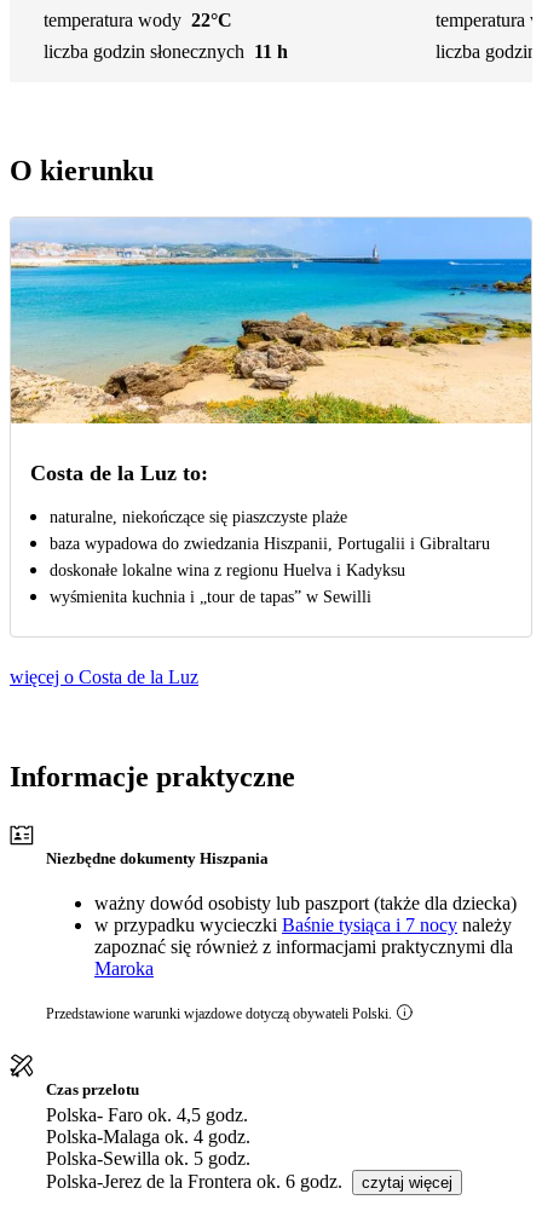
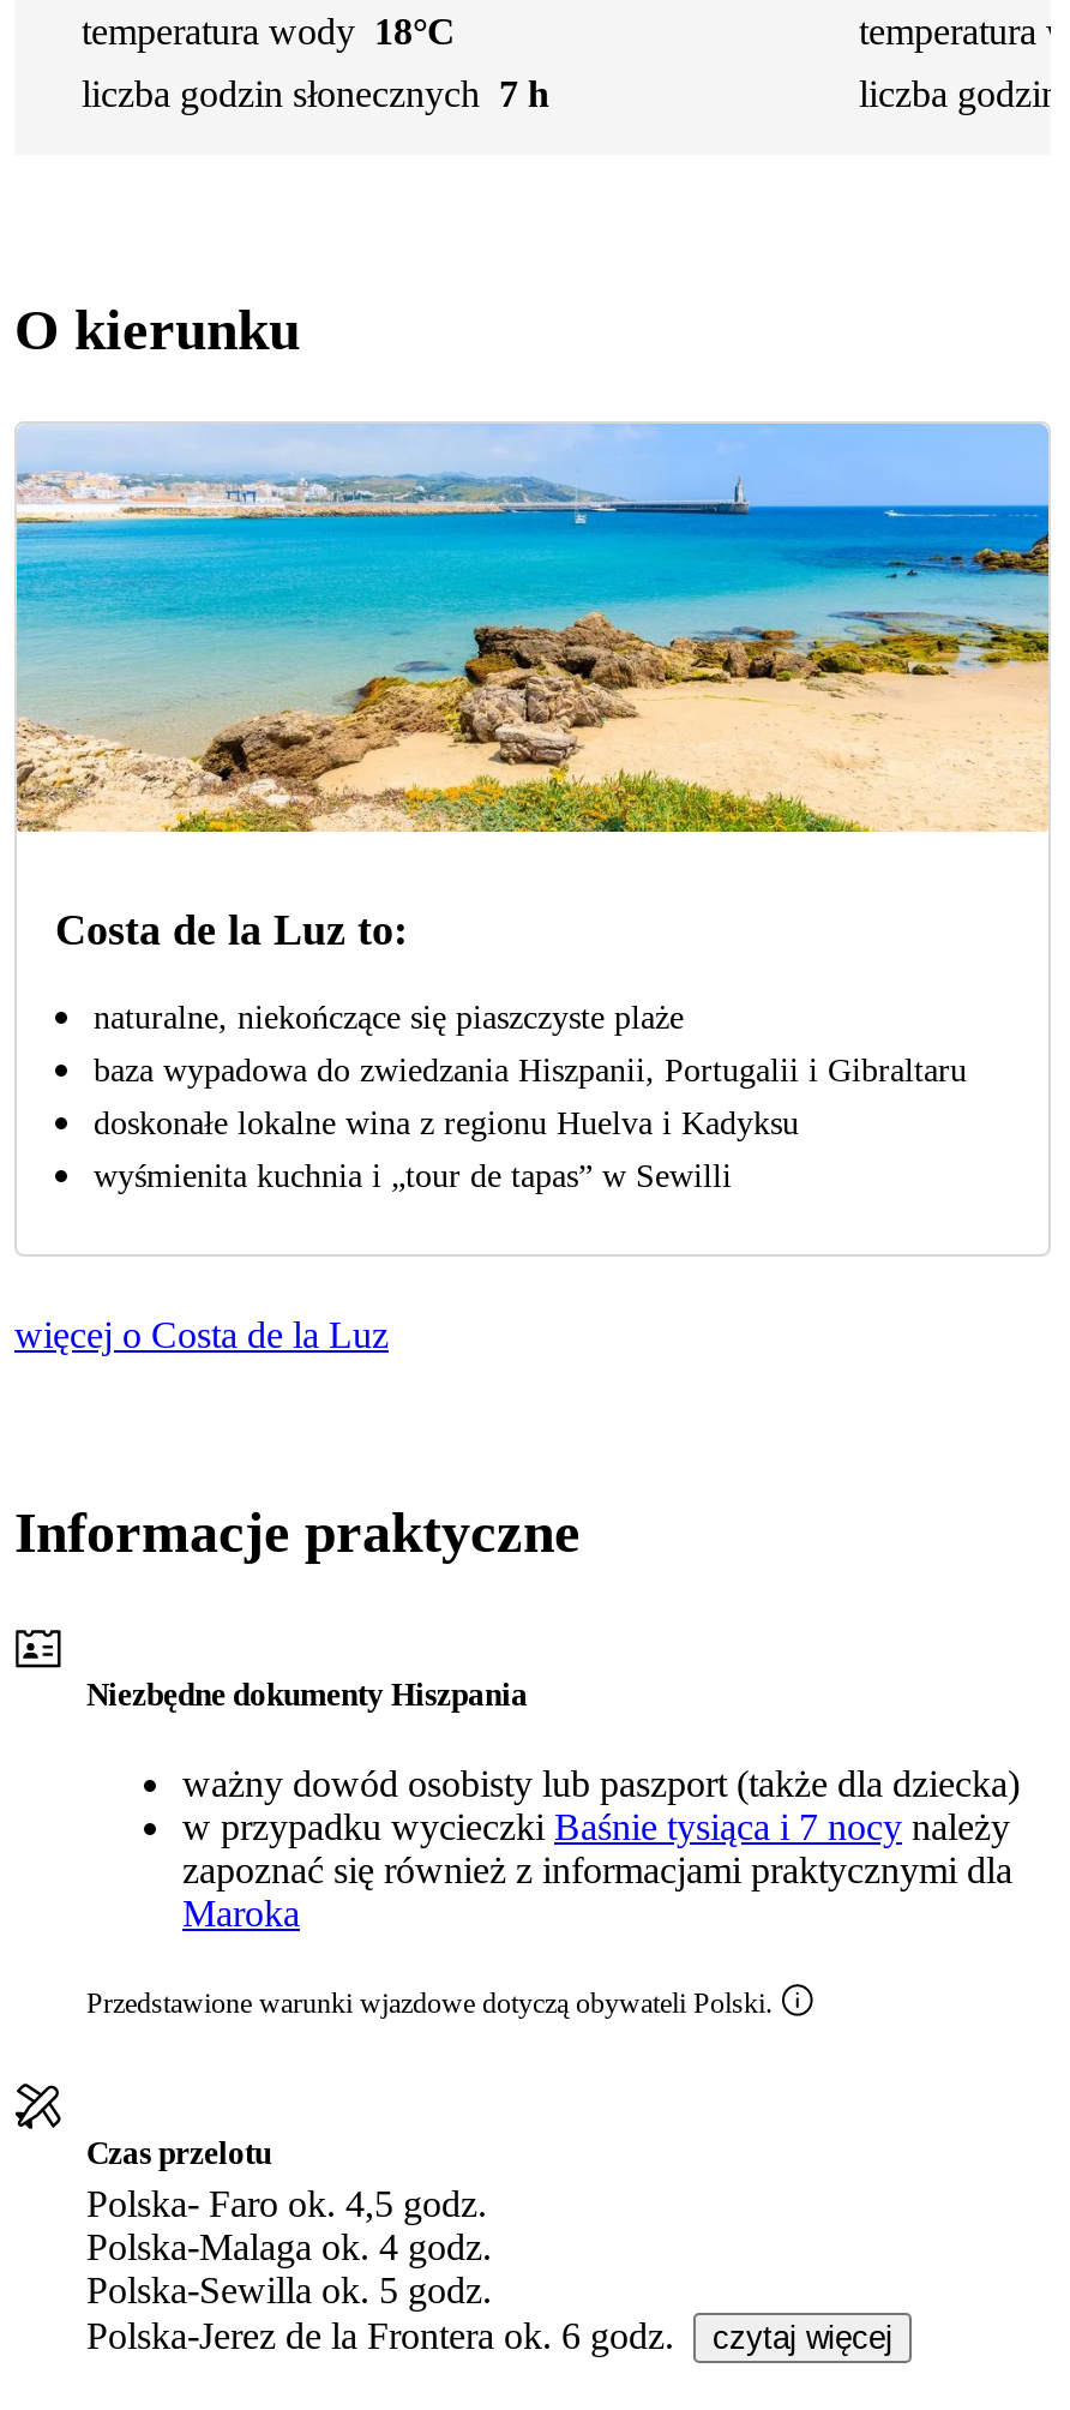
[44,10,232,30] temperatura wody 22°C -> [82,11,456,52] temperatura wody 18°C
[44,41,288,62] liczba godzin słonecznych 11 h -> [82,74,549,114] liczba godzin słonecznych 7 h

